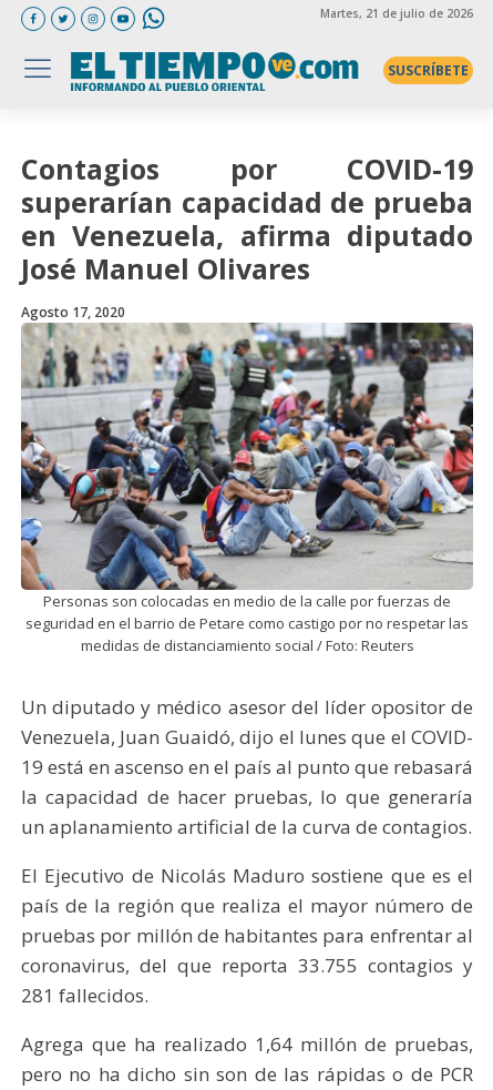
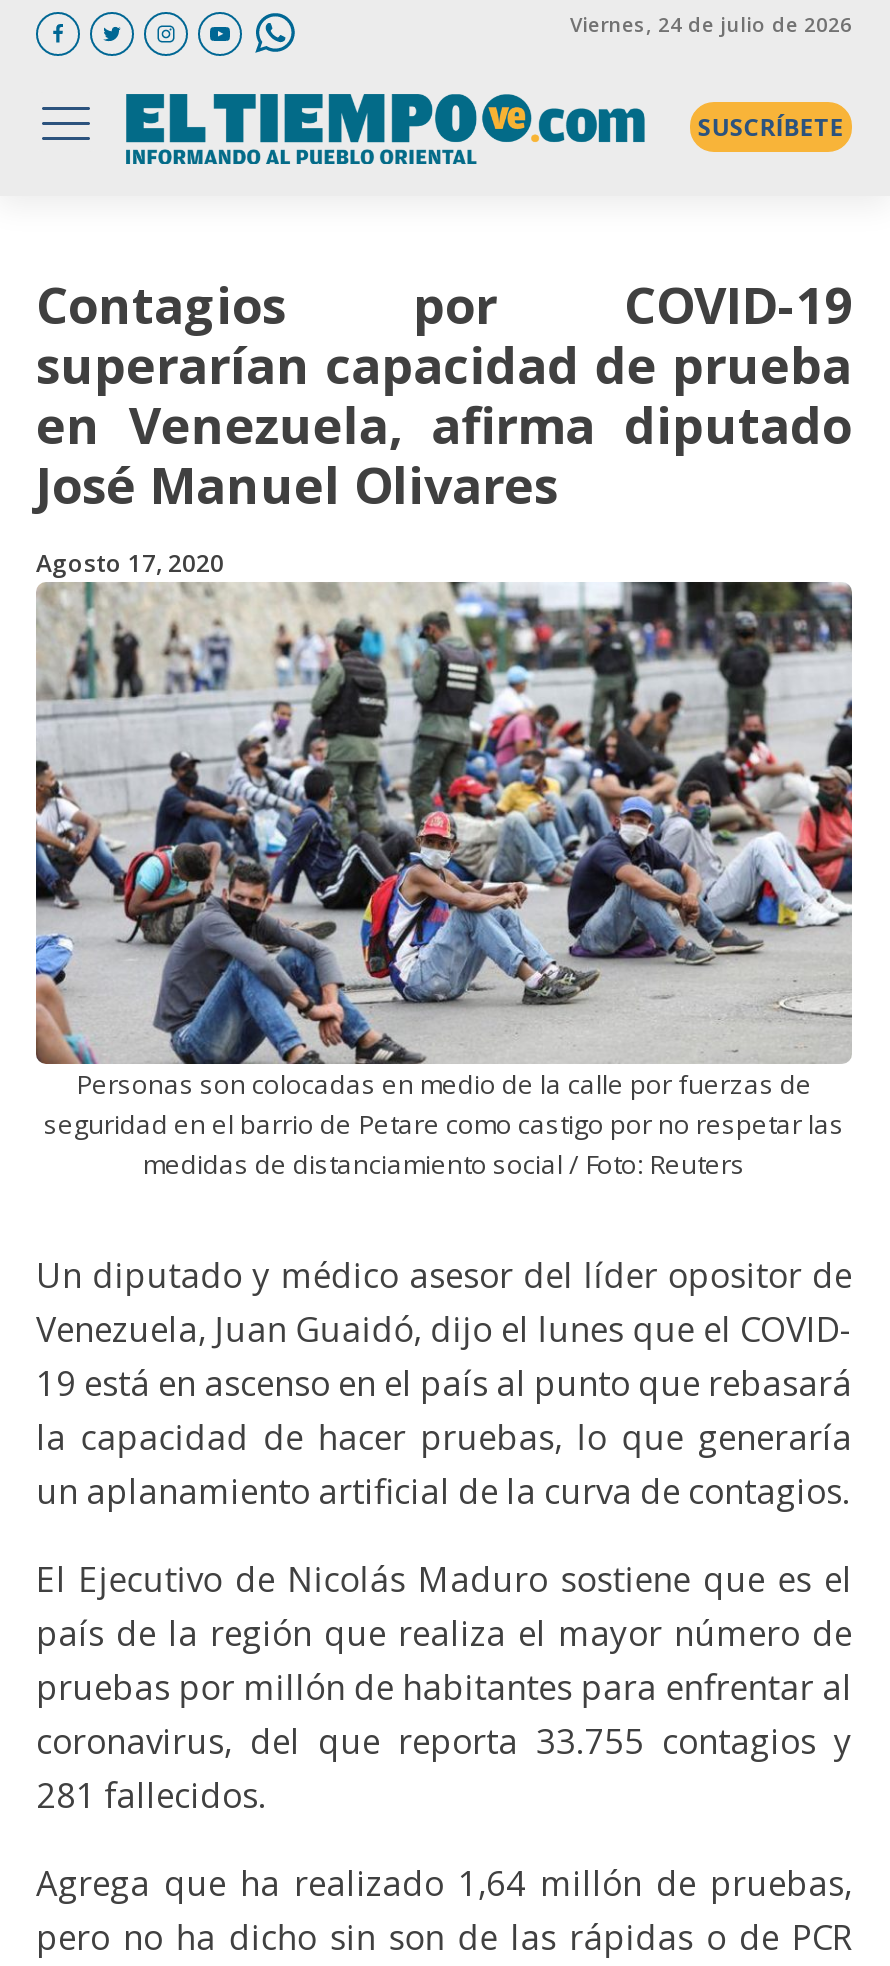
[320,5,473,21] Martes, 21 de julio de 2026 -> [570,9,852,37] Viernes, 24 de julio de 2026

